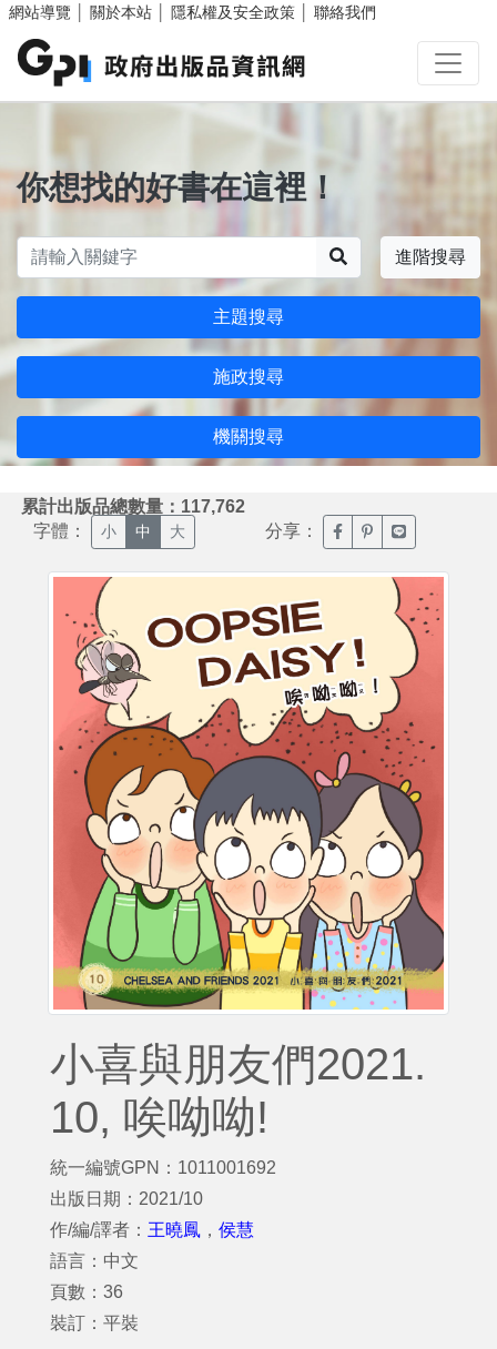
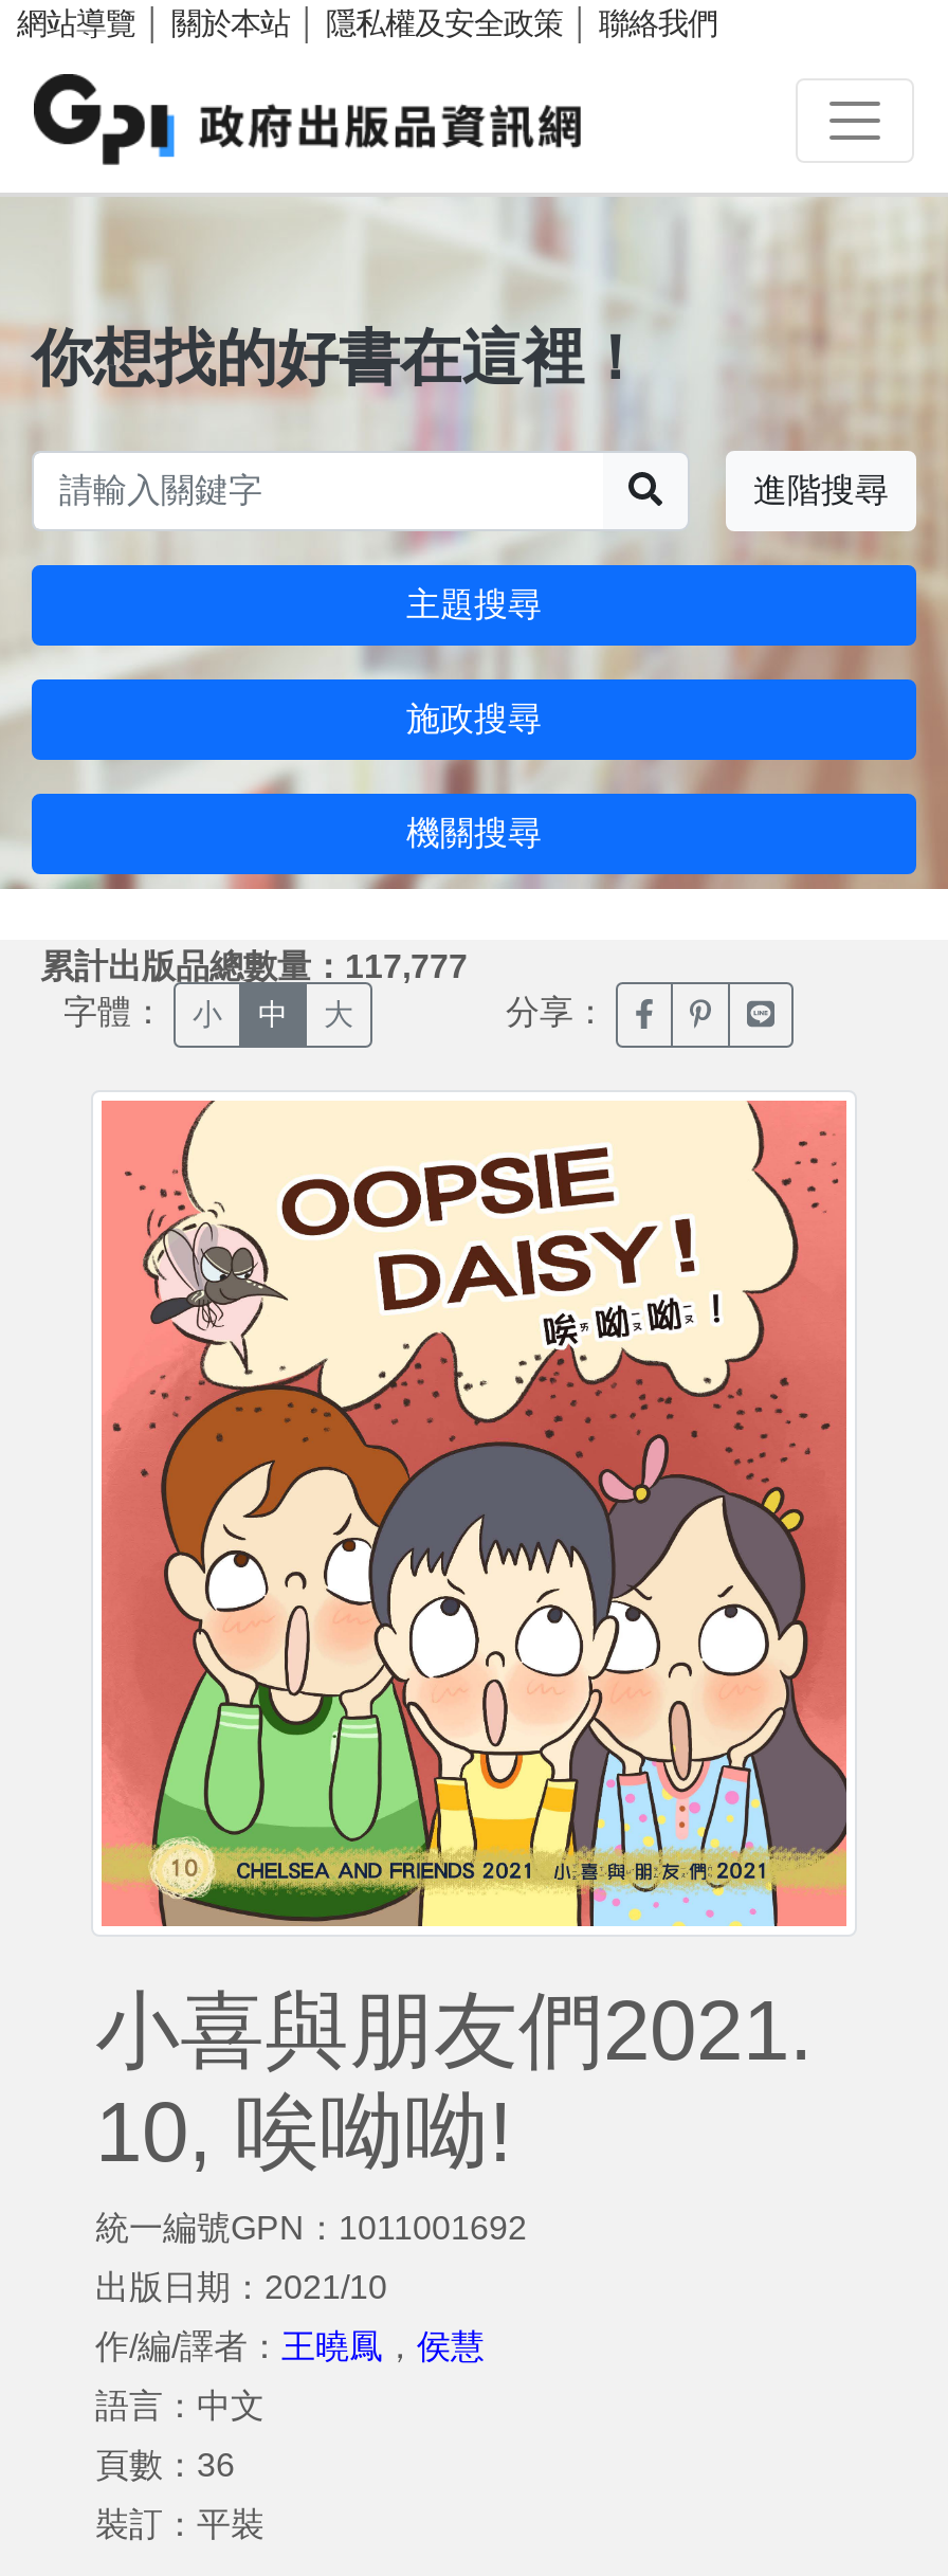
[21,497,245,515] 累計出版品總數量：117,762 -> [40,947,468,983] 累計出版品總數量：117,777

